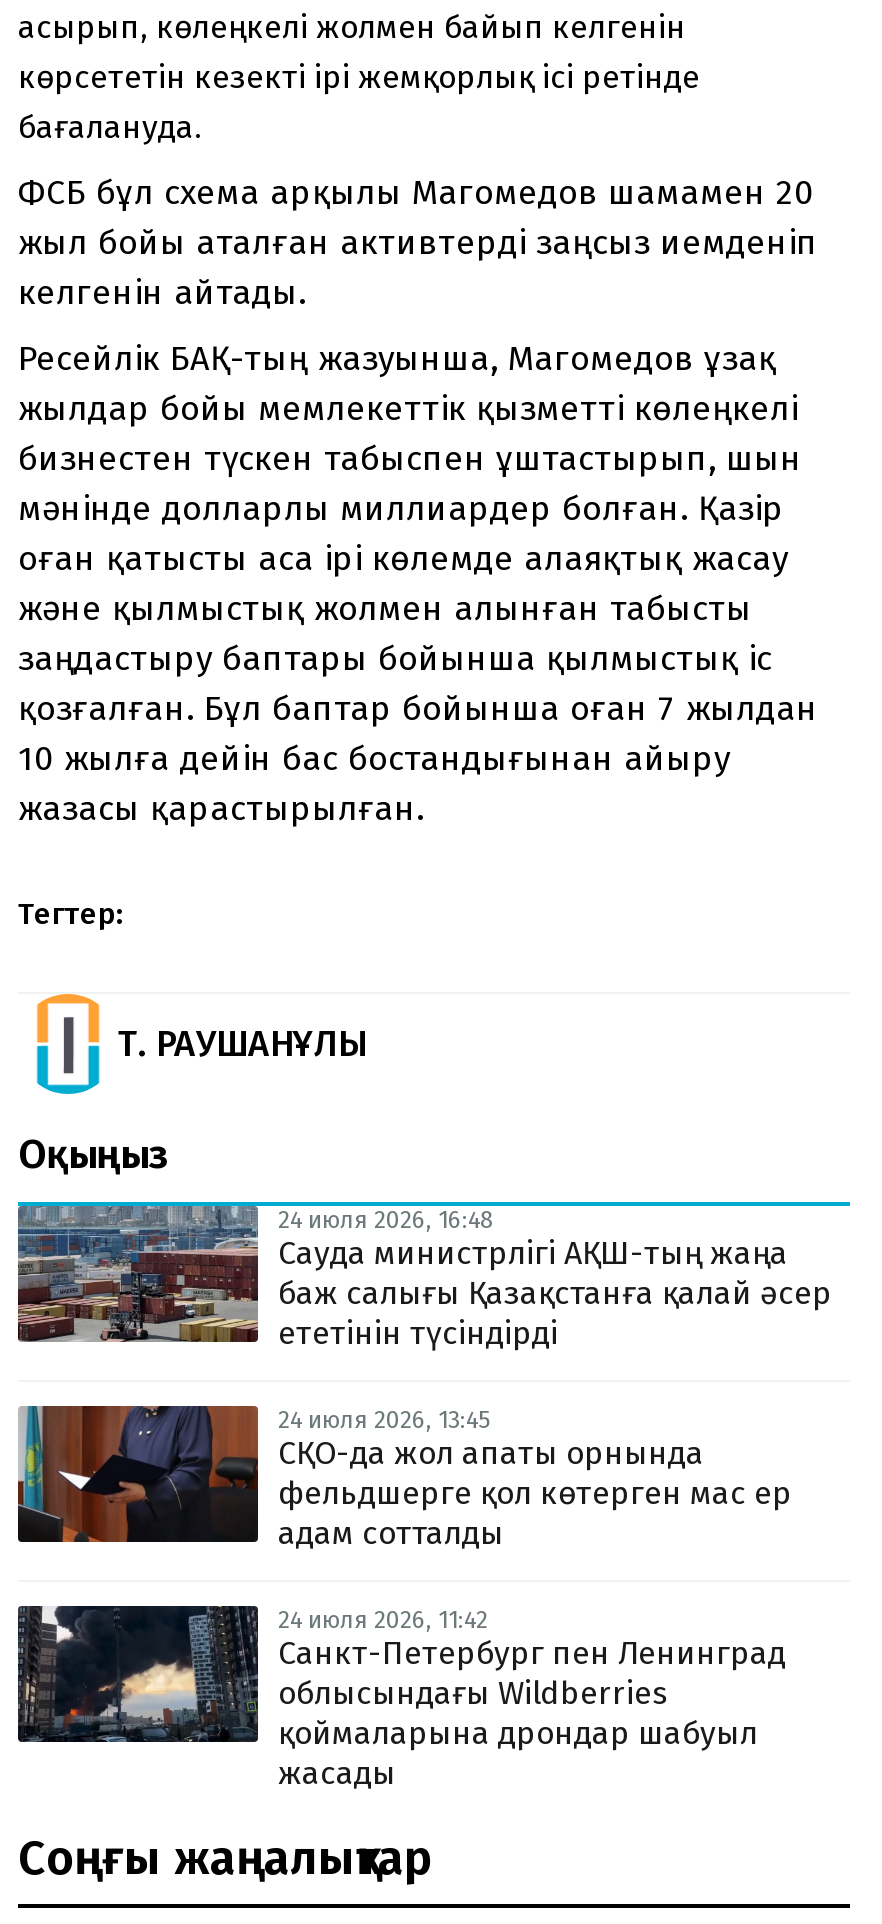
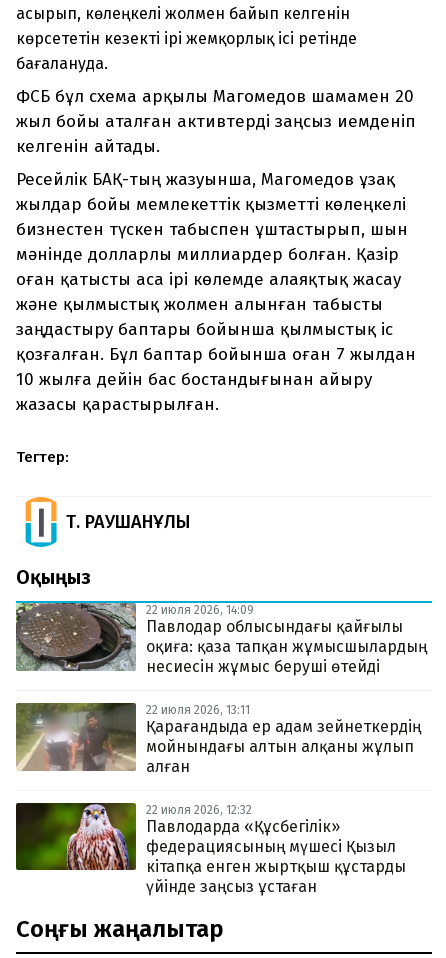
[16,1204,832,1352] [image] | 24 июля 2026, 16:48 | Сауда министрлігі АҚШ-тың жаңа | баж салығы Қазақстанға қалай әсер | ететінін түсіндірді -> [15,603,427,676] [image] | 22 июля 2026, 14:09 | Павлодар облысындағы қайғылы | оқиға: қаза тапқан жұмысшылардың | несиесін жұмыс беруші өтейді
[16,1404,792,1552] [image] | 24 июля 2026, 13:45 | СҚО-да жол апаты орнында | фельдшерге қол көтерген мас ер | адам сотталды -> [15,702,421,776] [image] | 22 июля 2026, 13:11 | Қарағандыда ер адам зейнеткердің | мойнындағы алтын алқаны жұлып | алған
[16,1604,786,1792] [image] | 24 июля 2026, 11:42 | Санкт-Петербург пен Ленинград | облысындағы Wildberries | қоймаларына дрондар шабуыл | жасады -> [16,802,406,896] [image] | 22 июля 2026, 12:32 | Павлодарда «Құсбегілік» | федерациясының мүшесі Қызыл | кітапқа енген жыртқыш құстарды | үйінде заңсыз ұстаған

